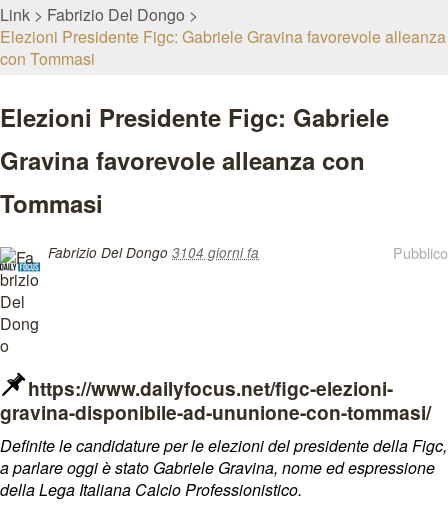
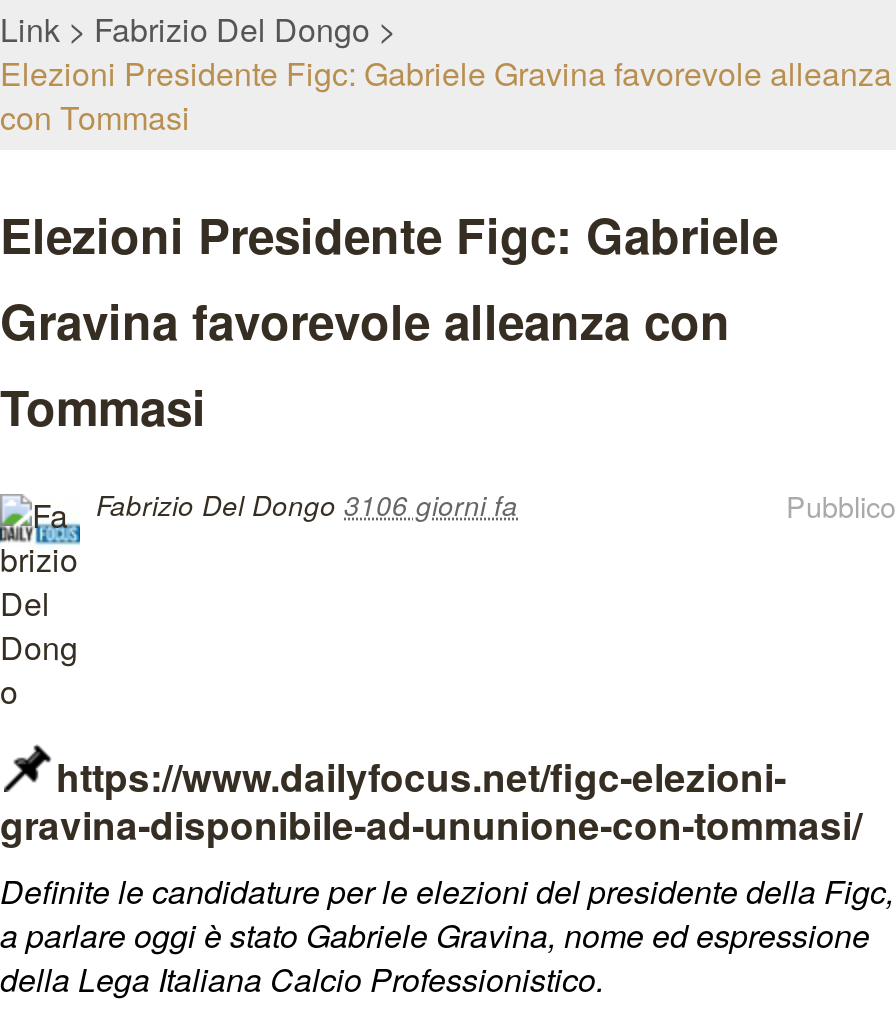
[48,243,259,262] Fabrizio Del Dongo 3104 giorni fa -> [96,486,518,524] Fabrizio Del Dongo 3106 giorni fa

